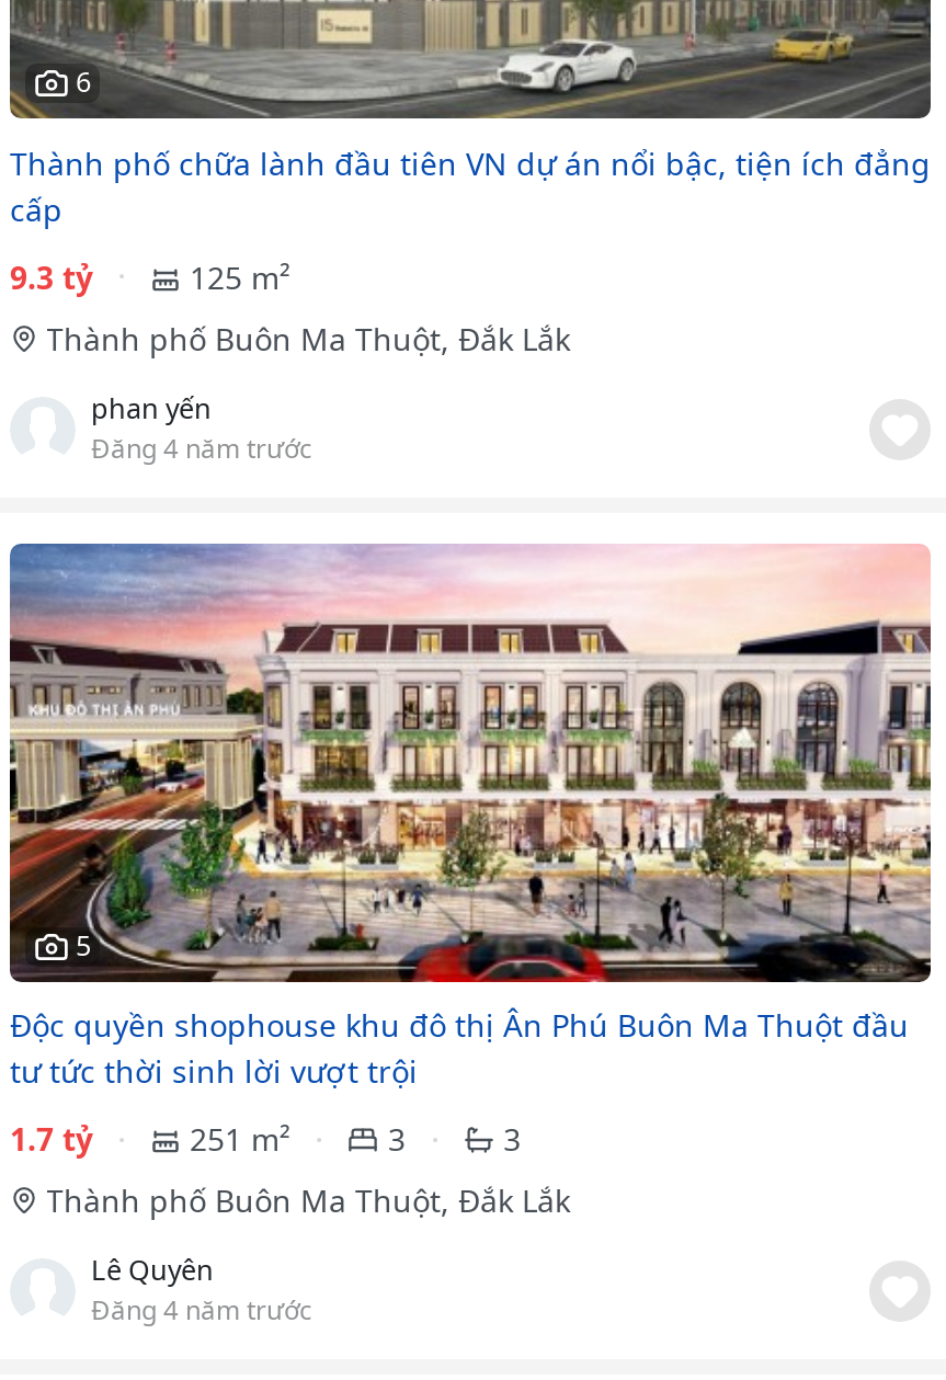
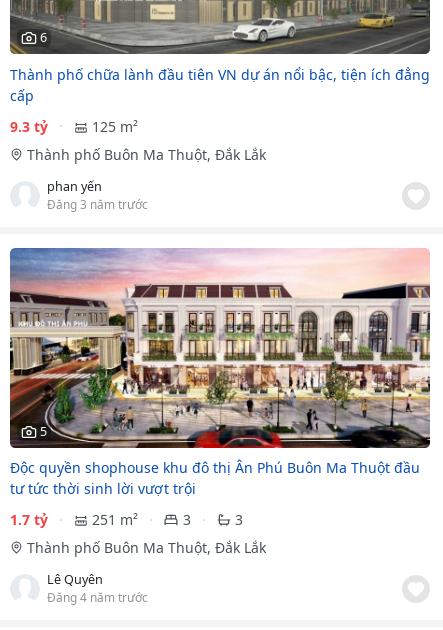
[91,429,312,464] Đăng 4 năm trước -> [47,195,148,211] Đăng 3 năm trước

